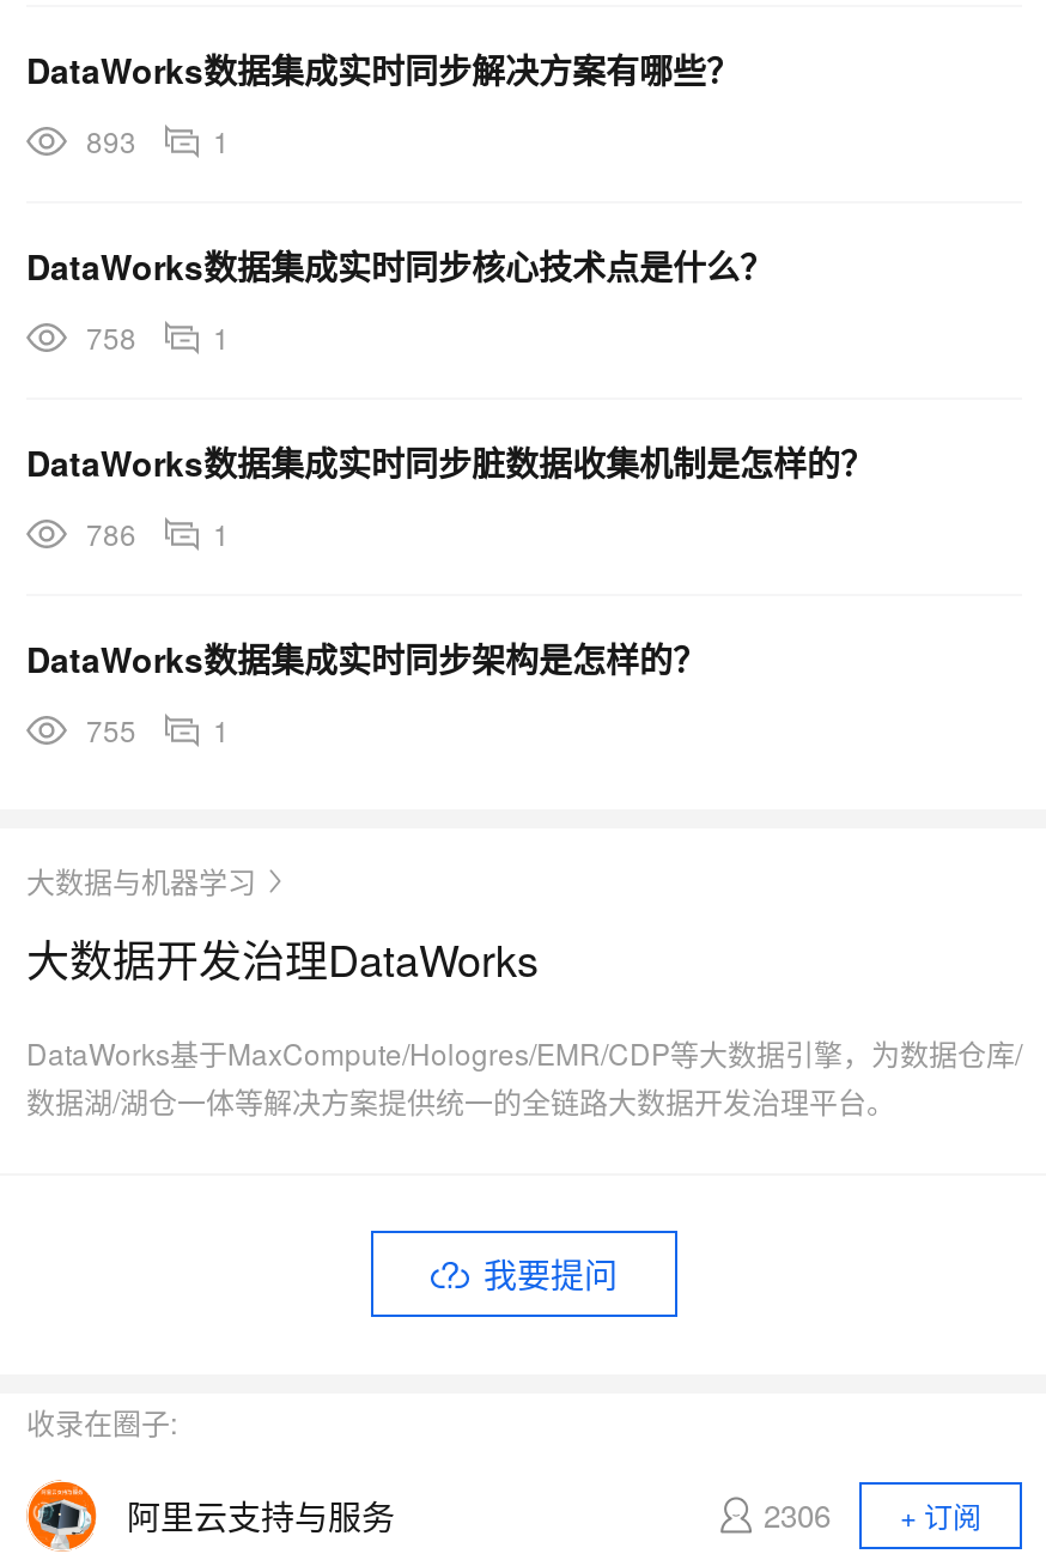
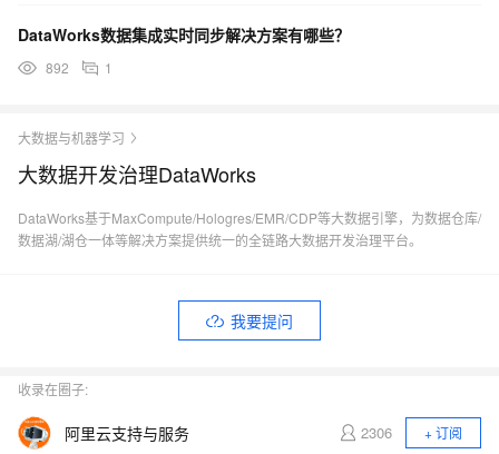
[26,120,874,750] 893 | 1 | DataWorks数据集成实时同步核心技术点是什么？ | 758 | 1 | DataWorks数据集成实时同步脏数据收集机制是怎样的？ | 786 | 1 | DataWorks数据集成实时同步架构是怎样的？ | 755 -> [46,58,69,77] 892

